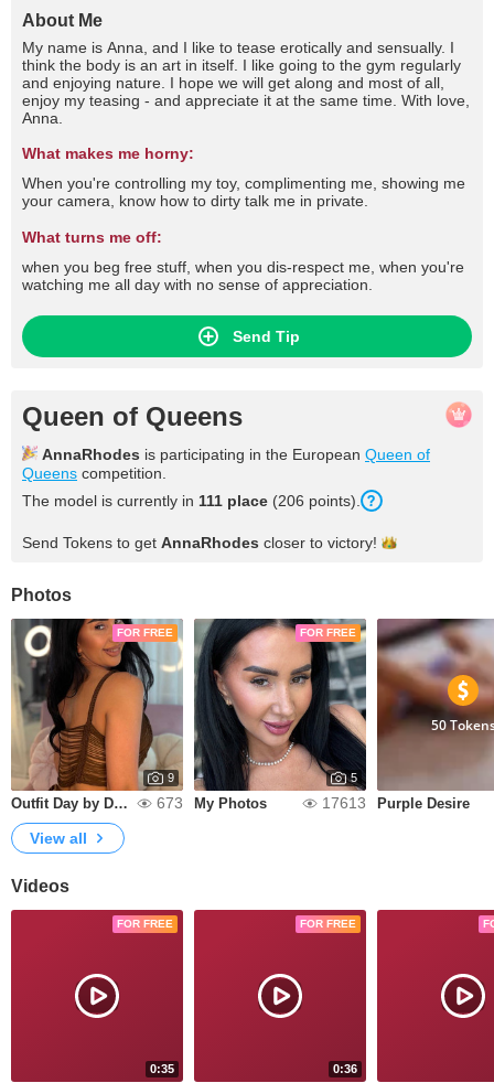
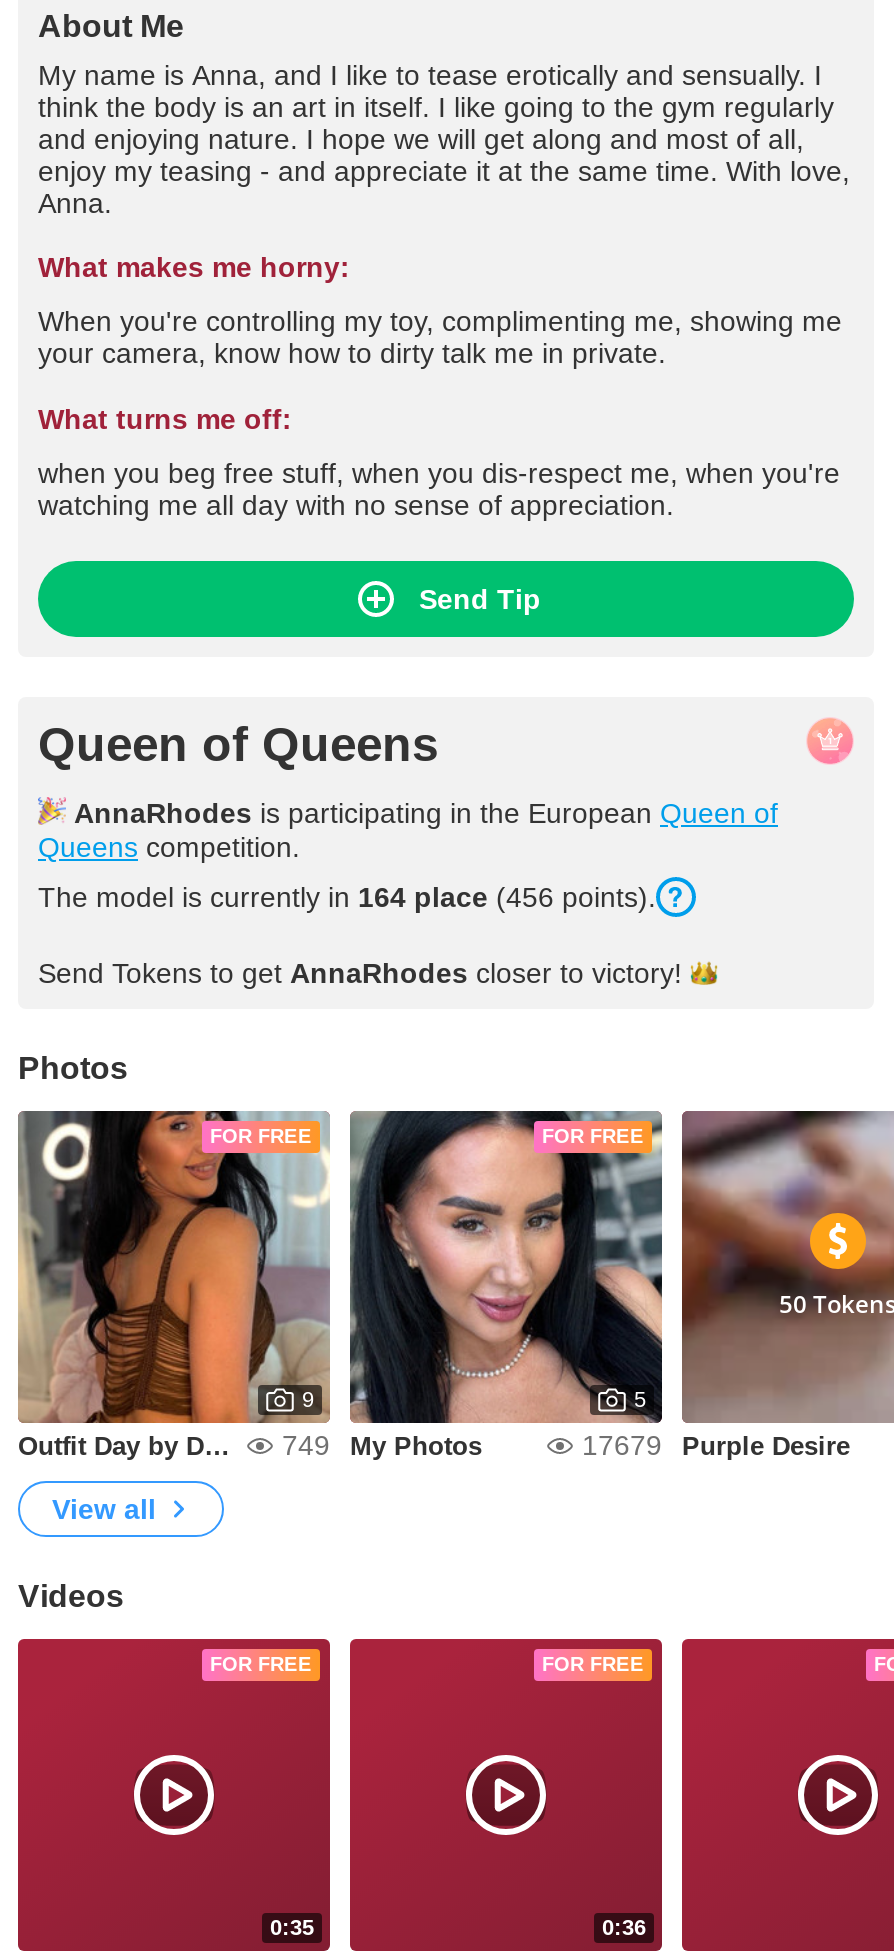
[22,492,361,510] The model is currently in 111 place (206 points). -> [38,881,656,913] The model is currently in 164 place (456 points).
[157,794,183,812] 673 -> [282,1429,330,1461] 749
[322,794,470,812] 17613 Purple Desire -> [582,1429,850,1461] 17679 Purple Desire

